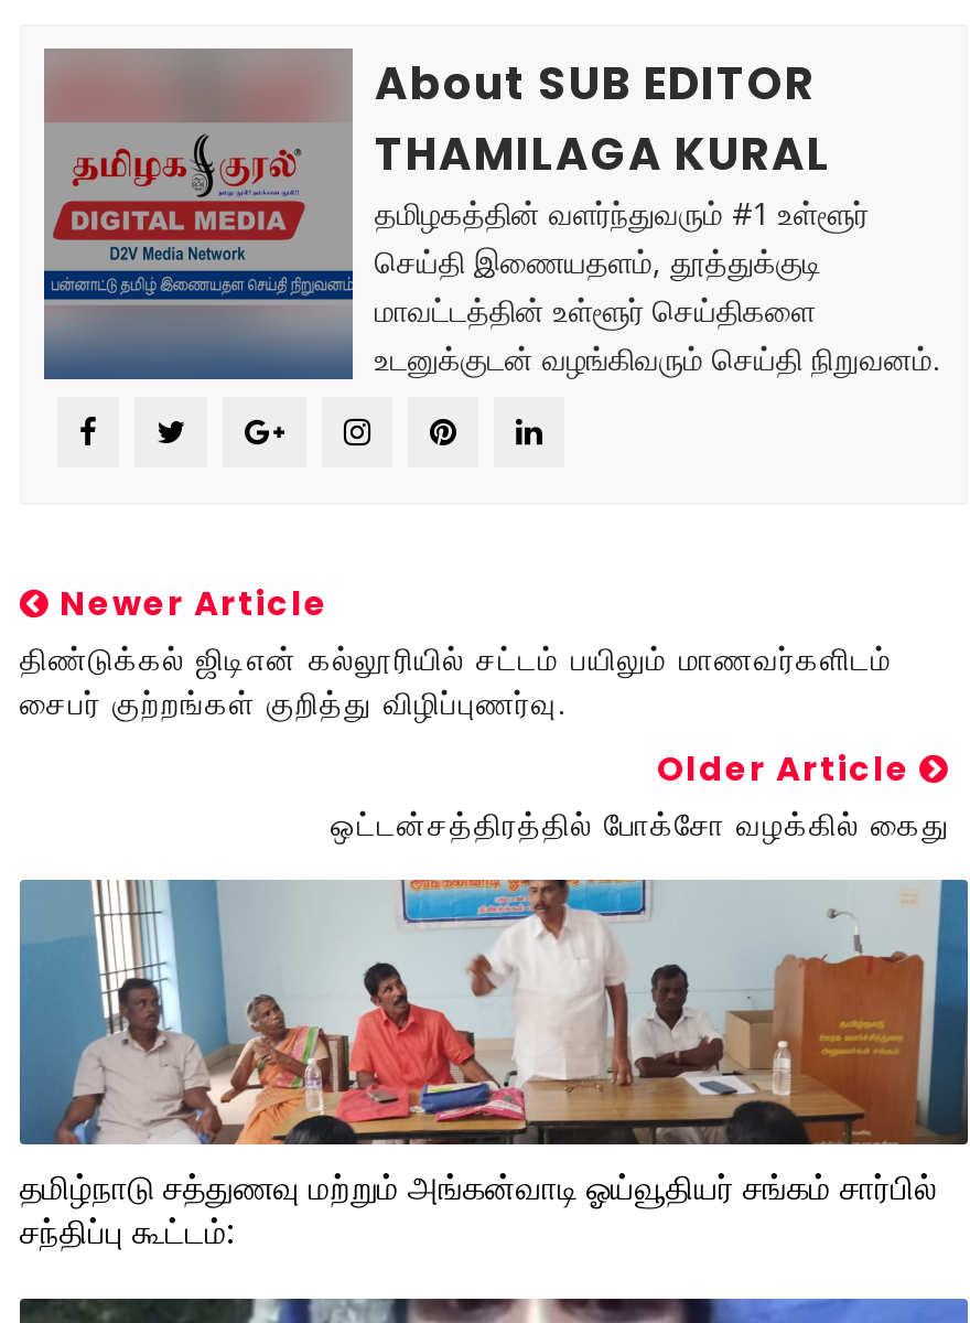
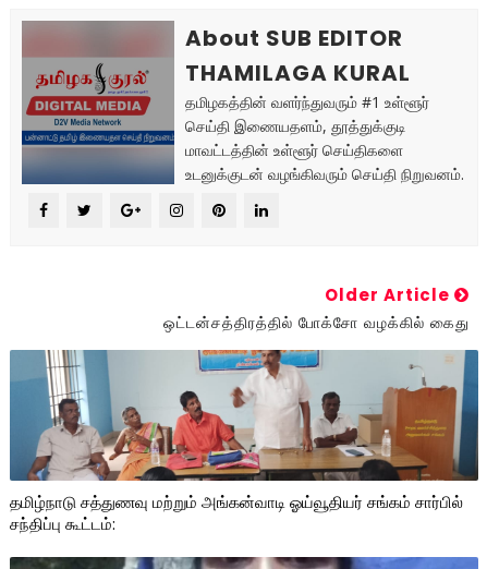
[20,579,893,722] Newer Article | திண்டுக்கல் ஜிடிஎன் கல்லூரியில் சட்டம் பயிலும் மாணவர்களிடம் | சைபர் குற்றங்கள் குறித்து விழிப்புணர்வு. -> none

